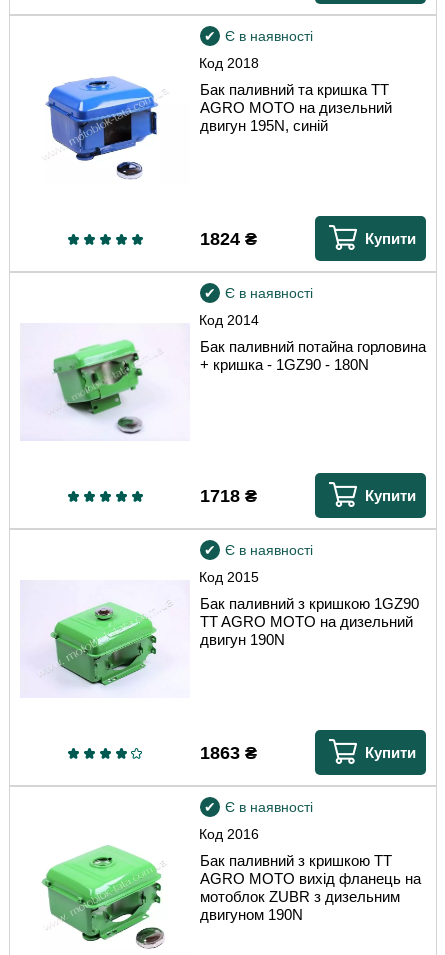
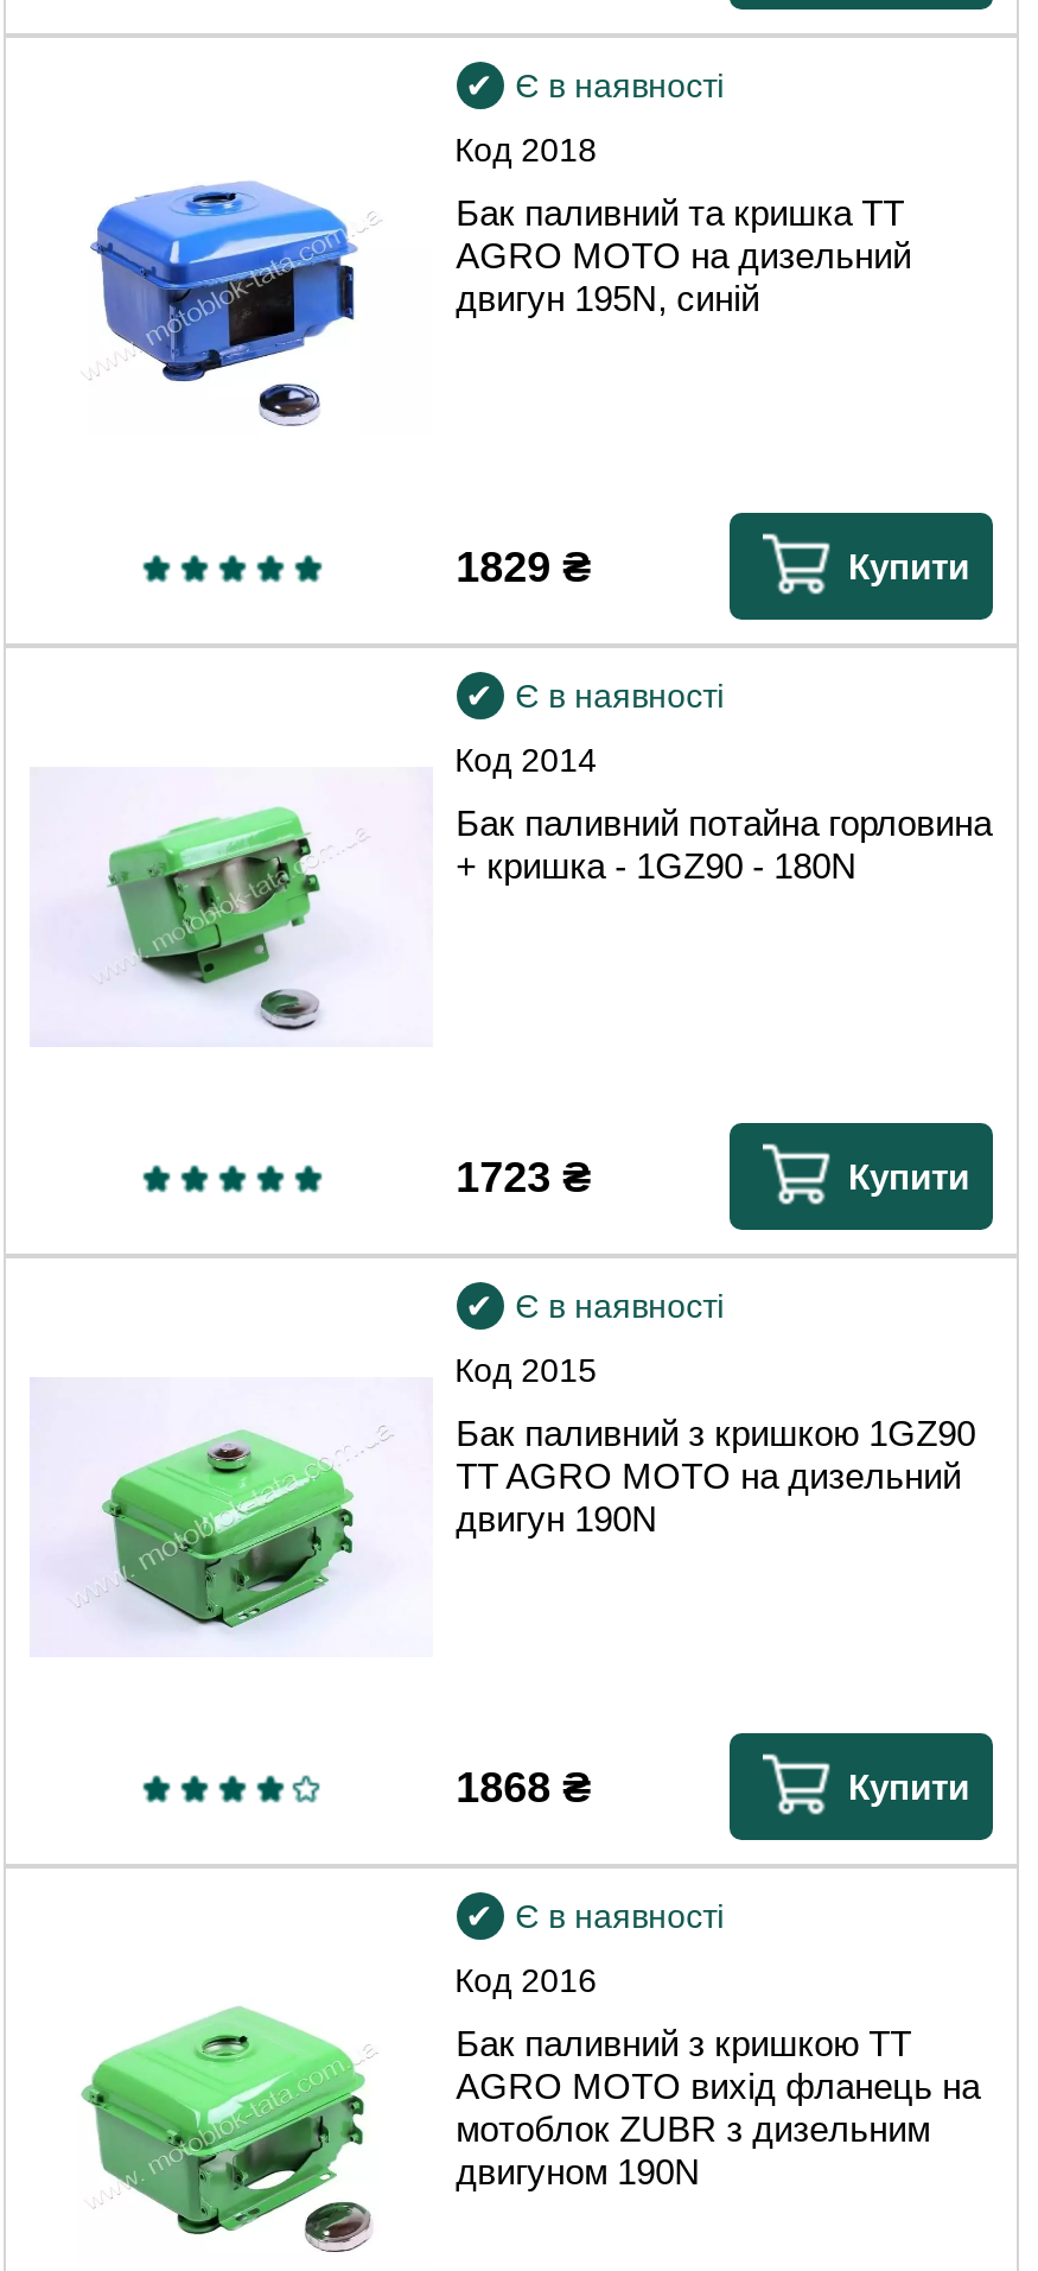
[200,229,257,249] 1824 ₴ -> [456,543,591,591] 1829 ₴
[200,486,257,506] 1718 ₴ -> [456,1153,591,1201] 1723 ₴
[200,743,257,763] 1863 ₴ -> [456,1764,591,1811] 1868 ₴

